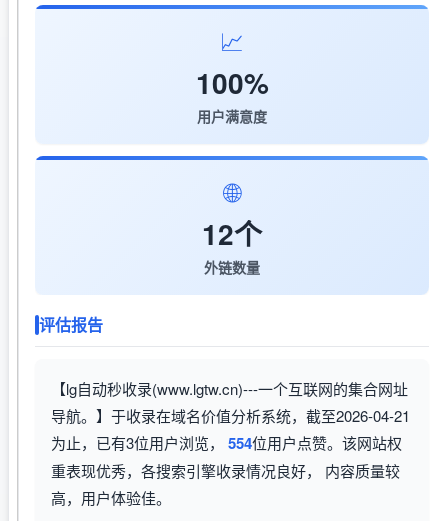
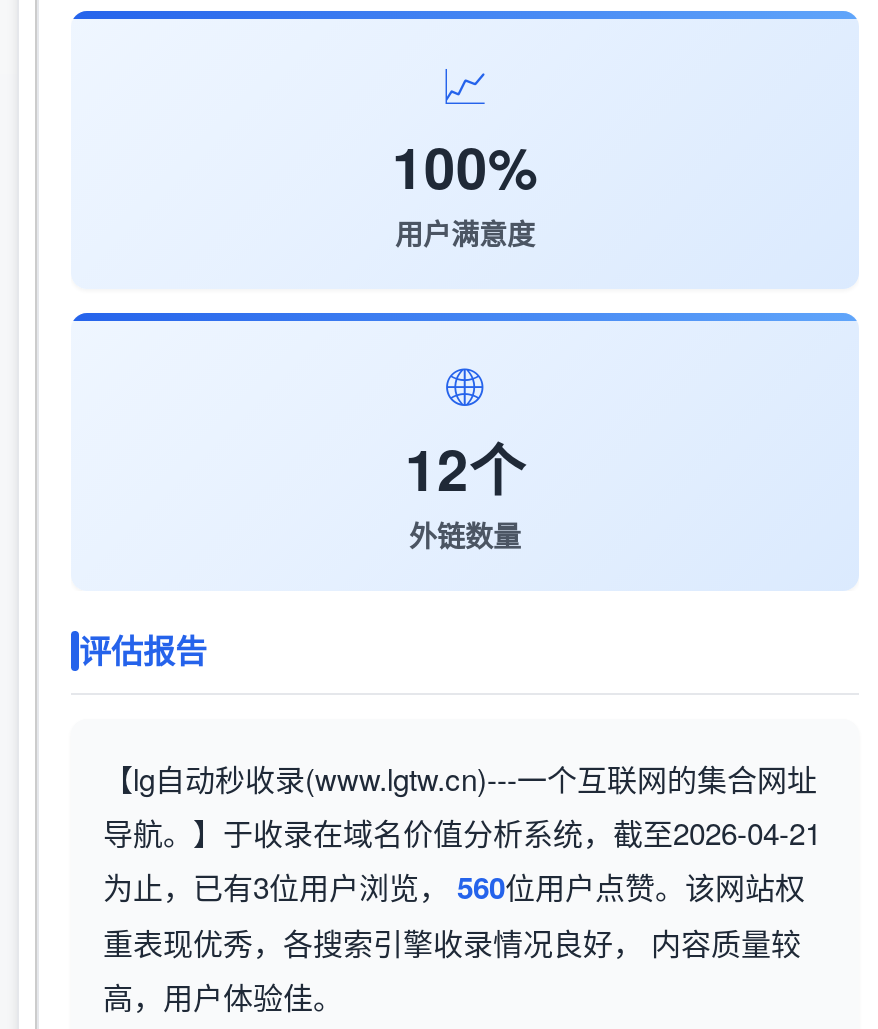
[51,432,402,454] 为止，已有3位用户浏览，554位用户点赞。该网站权 -> [103,865,805,909] 为止，已有3位用户浏览，560位用户点赞。该网站权

